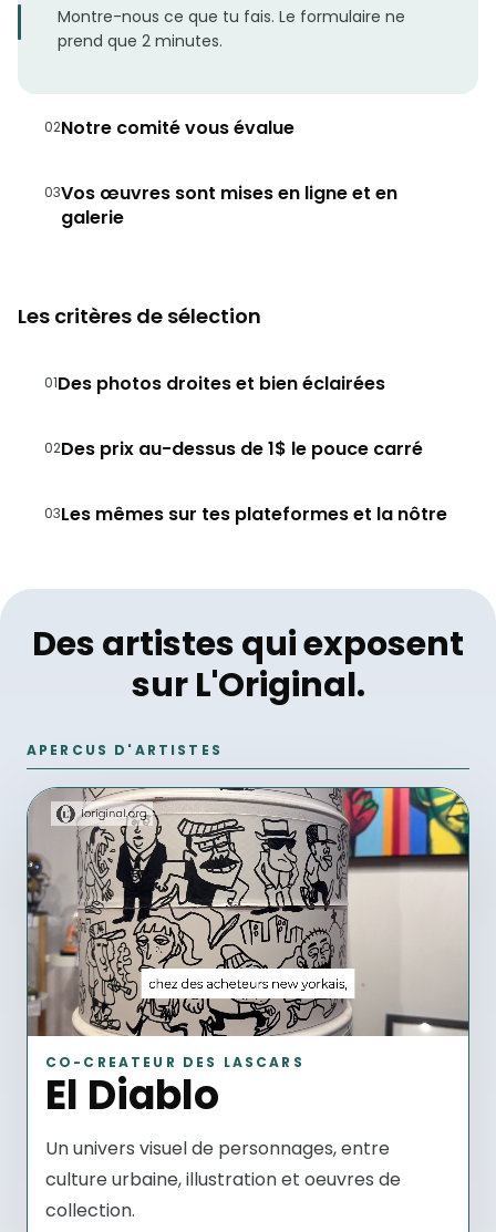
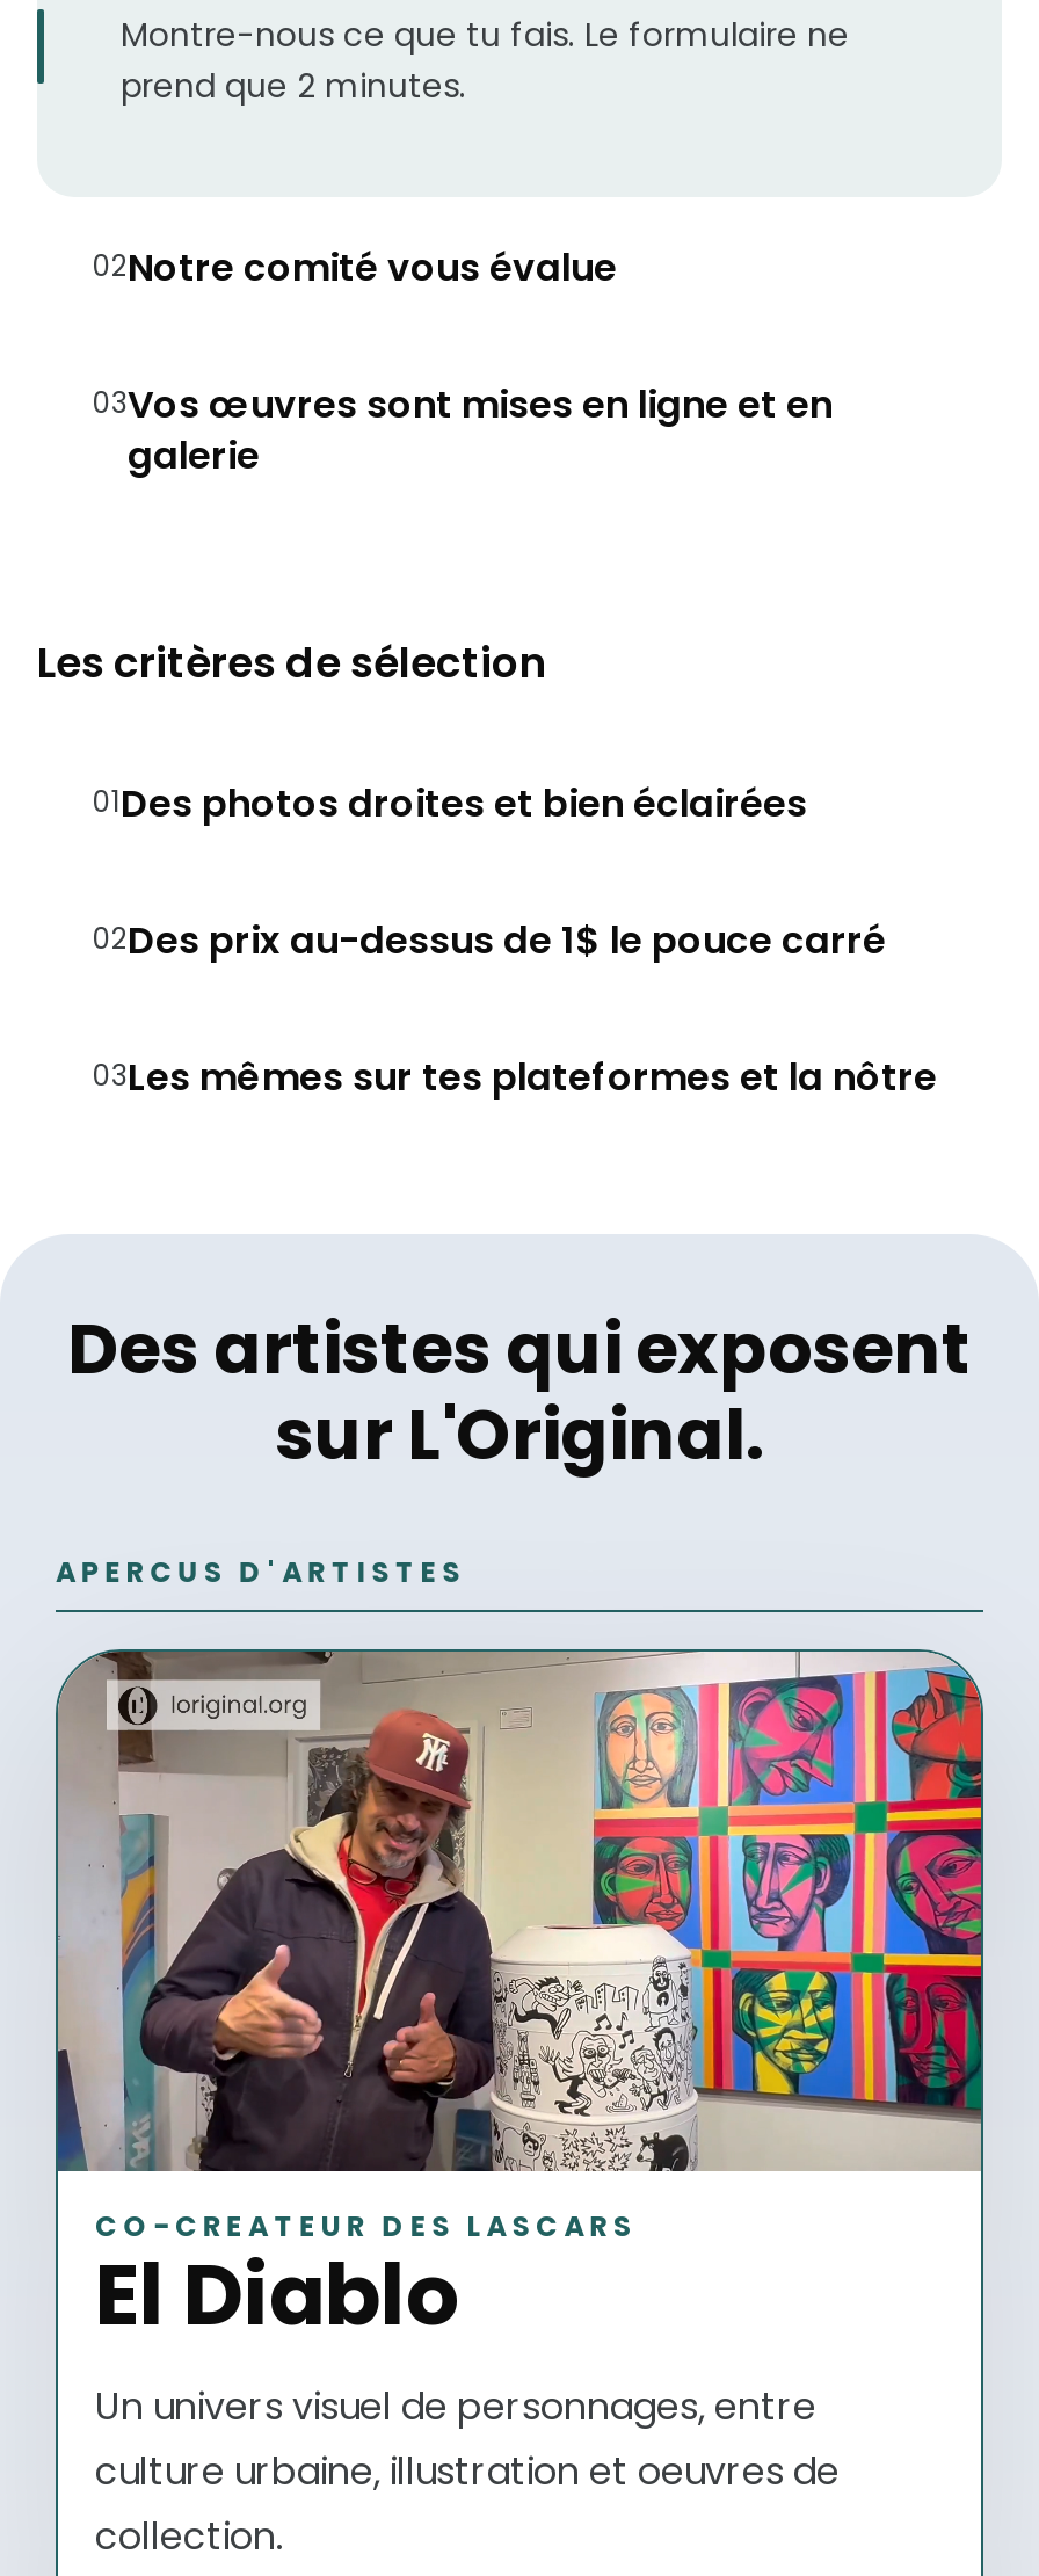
[27,787,469,1036] [image] -> [56,1649,983,2174] [image]

